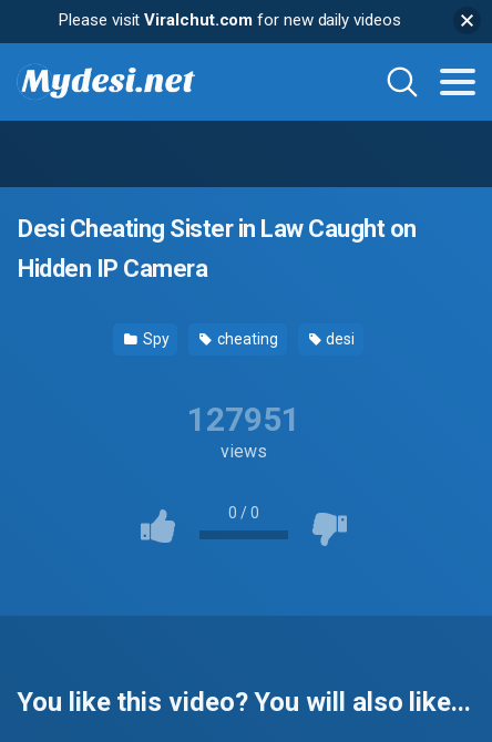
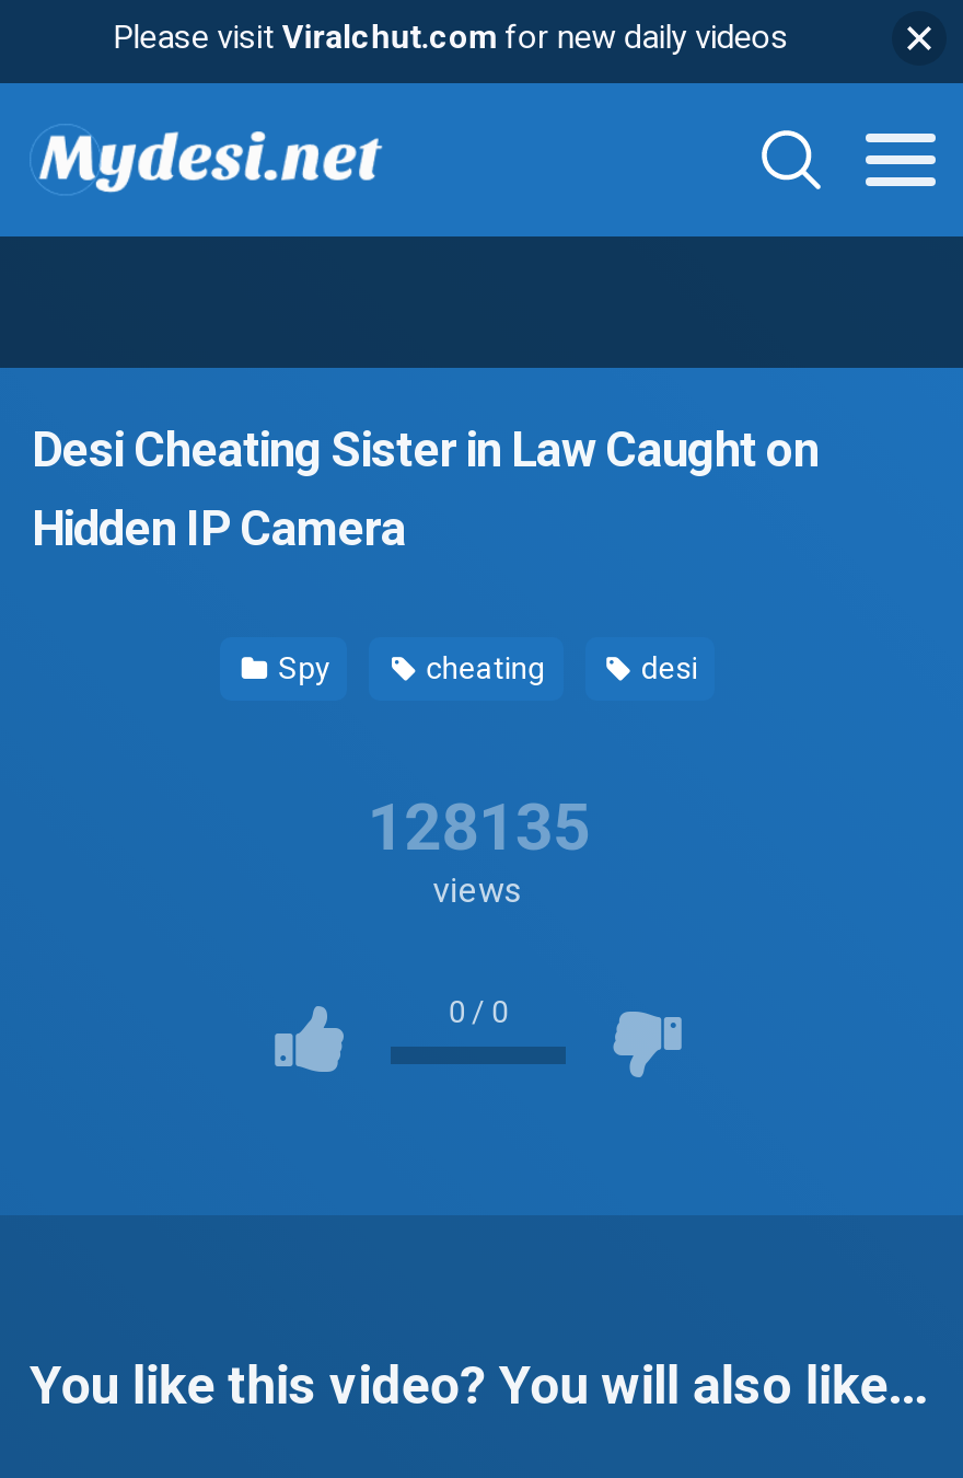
[187,400,300,439] 127951 -> [367,788,589,865] 128135

